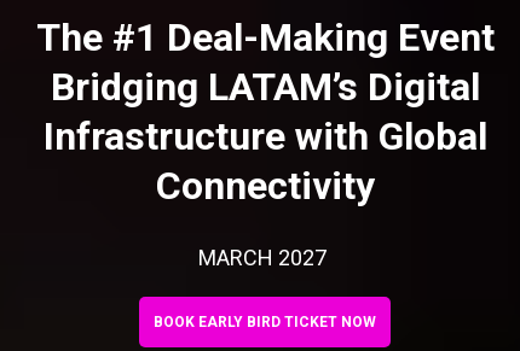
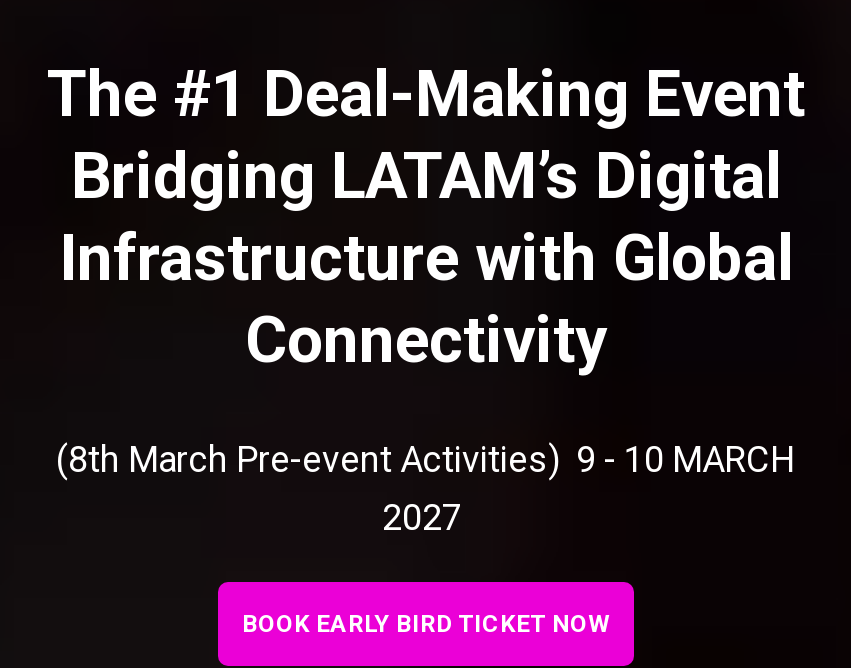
[198,245,331,270] MARCH 2027 -> [56,438,796,538] (8th March Pre-event Activities) 9 - 10 MARCH | 2027

